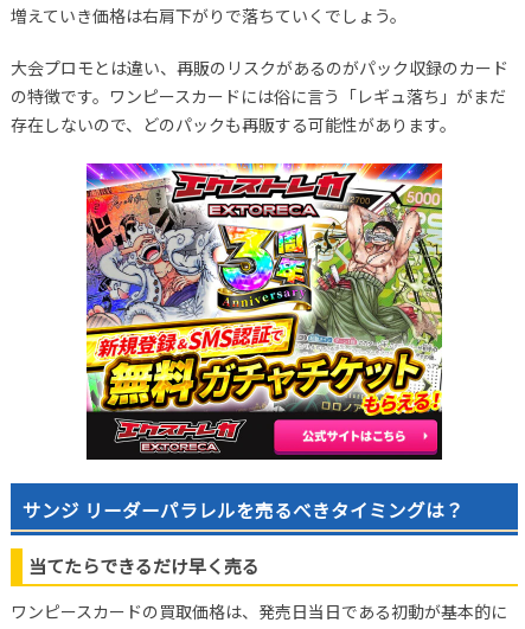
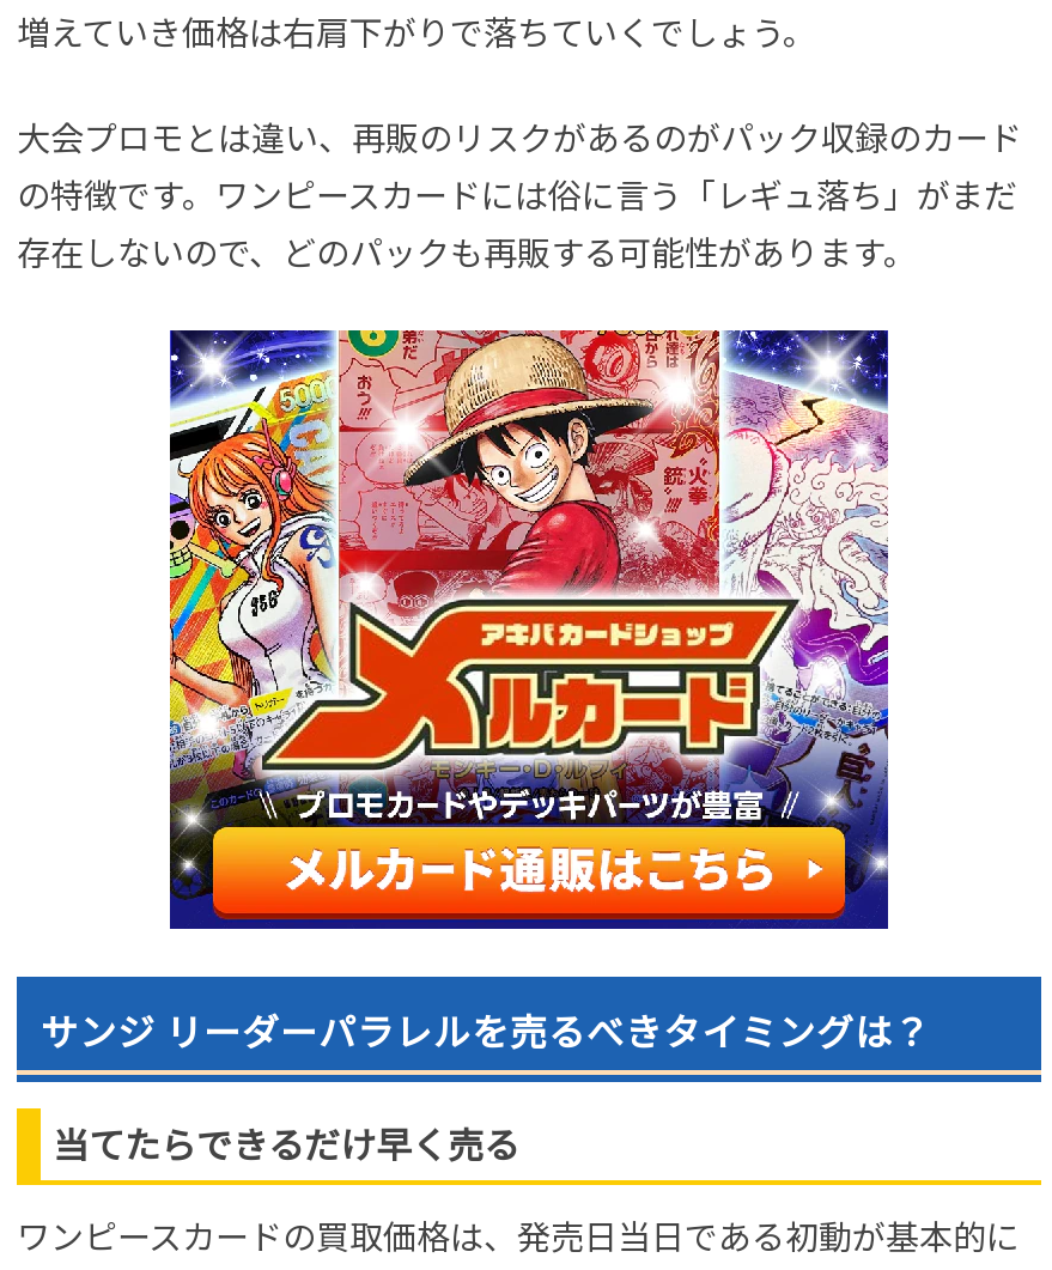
[85,162,443,461] [image] -> [168,328,890,931] [image]

